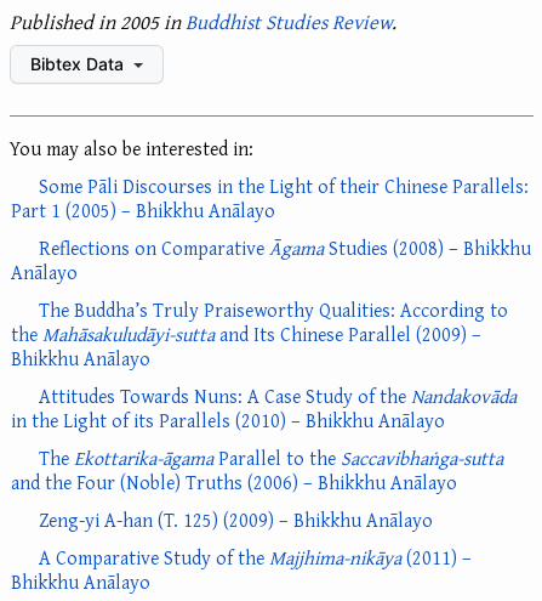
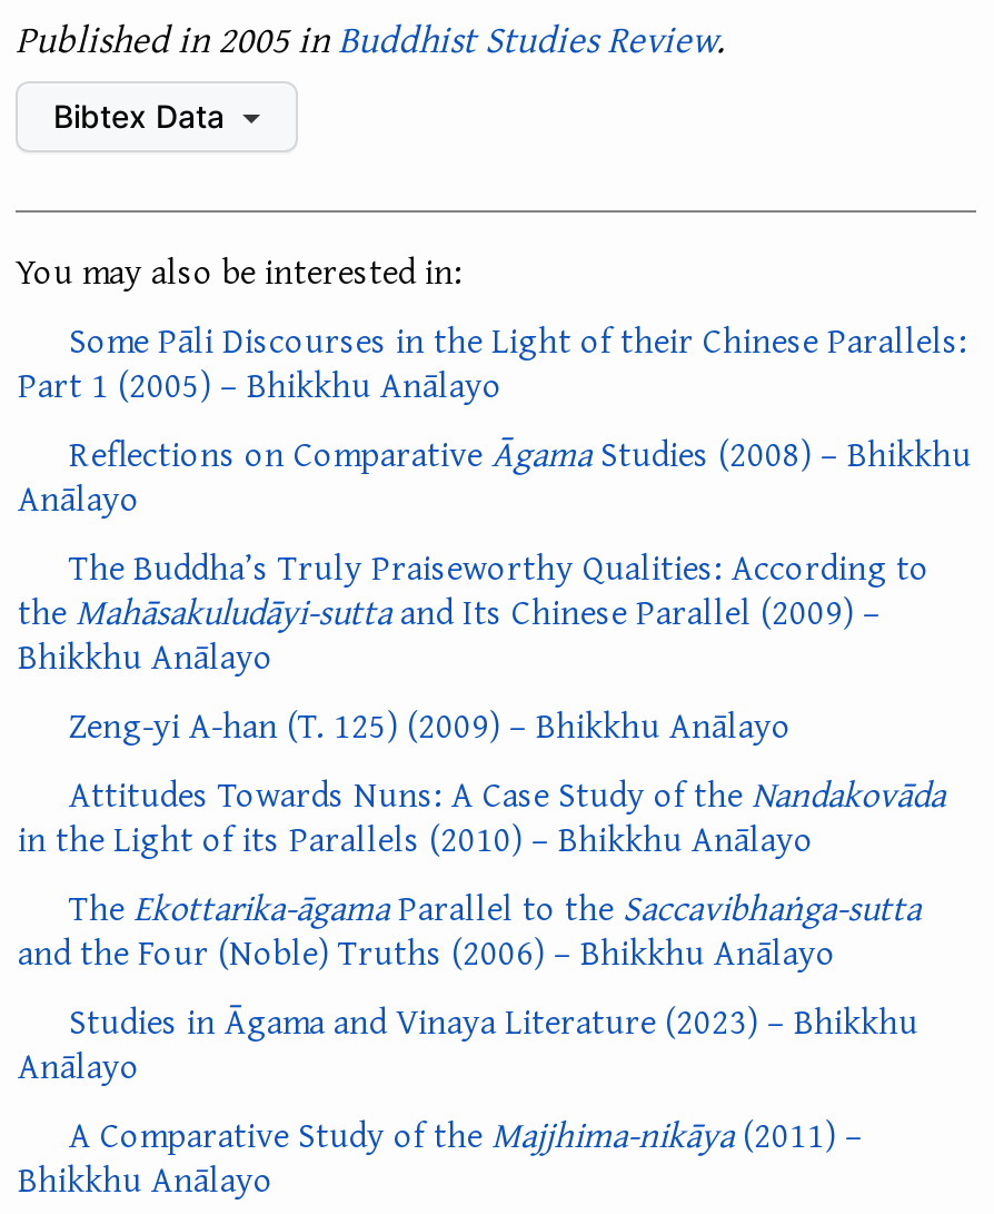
none -> [18,994,918,1092] Studies in Āgama and Vinaya Literature (2023) – Bhikkhu | Anālayo
moved [39,505,433,534] -> [69,698,792,751]: Zeng-yi A-han (T. 125) (2009) – Bhikkhu Anālayo

